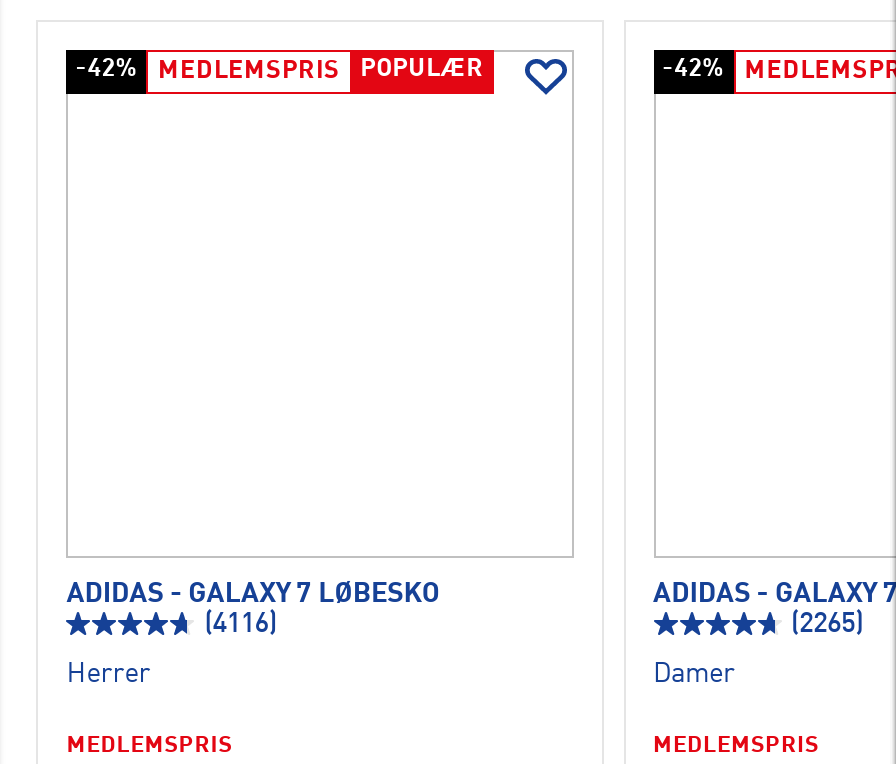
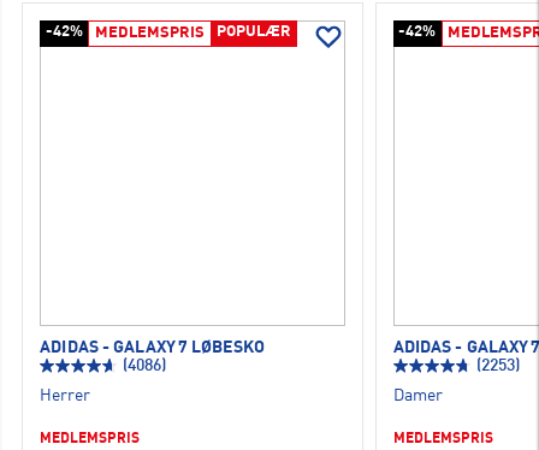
[204,610,276,638] (4116) -> [123,357,166,374] (4086)
[791,610,863,638] (2265) -> [476,357,519,374] (2253)

